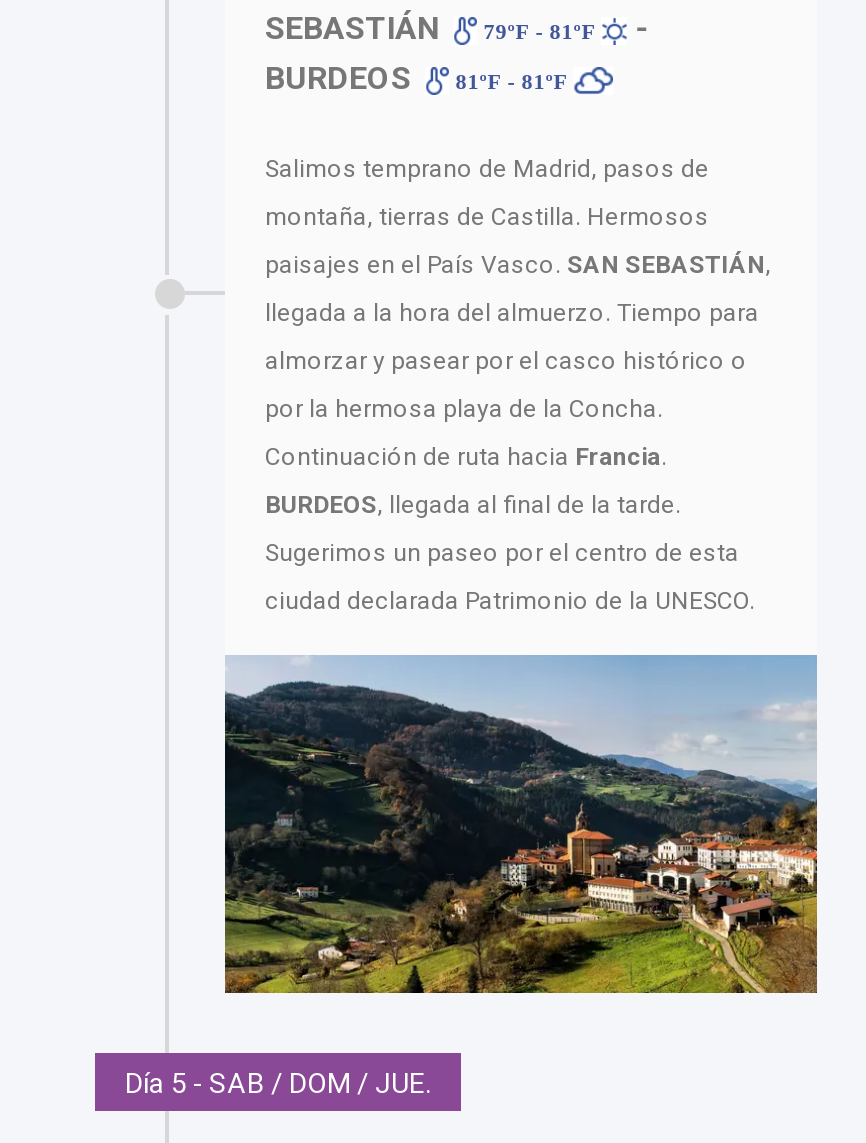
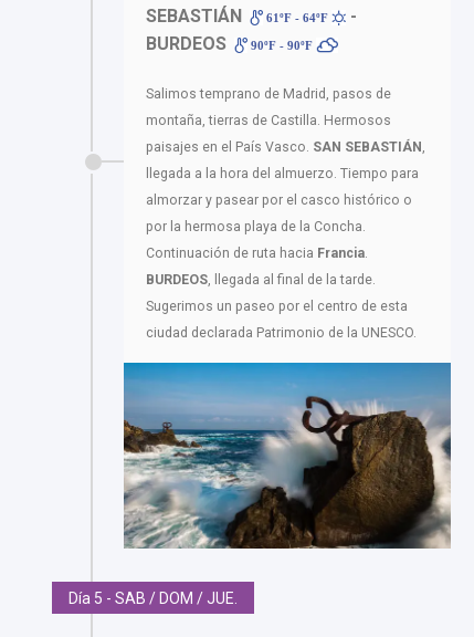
[477,19,601,43] 79ºF - 81ºF -> [263,11,332,24] 61ºF - 64ºF
[265,59,573,97] BURDEOS 81ºF - 81ºF -> [146,33,316,54] BURDEOS 90ºF - 90ºF
[223,656,819,996] [image] -> [123,362,451,550] [image]

